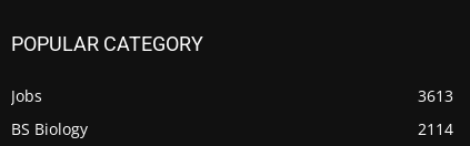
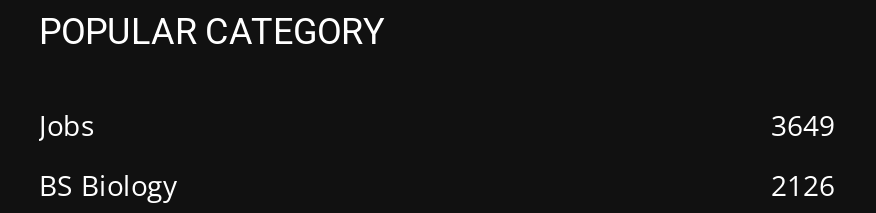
[418,85,453,106] 3613 -> [771,105,835,143] 3649
[418,118,453,139] 2114 -> [771,165,835,203] 2126

